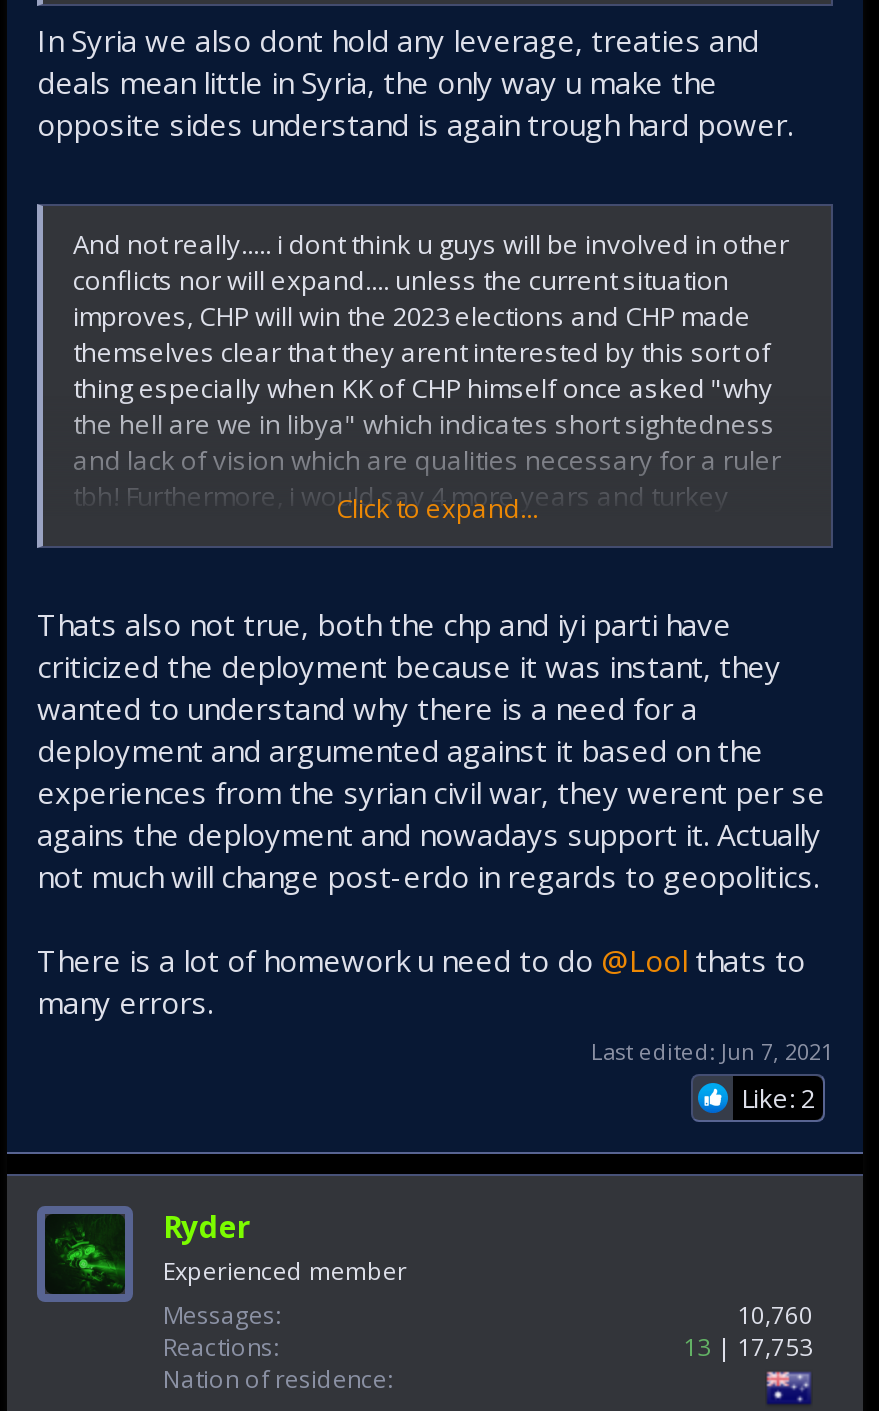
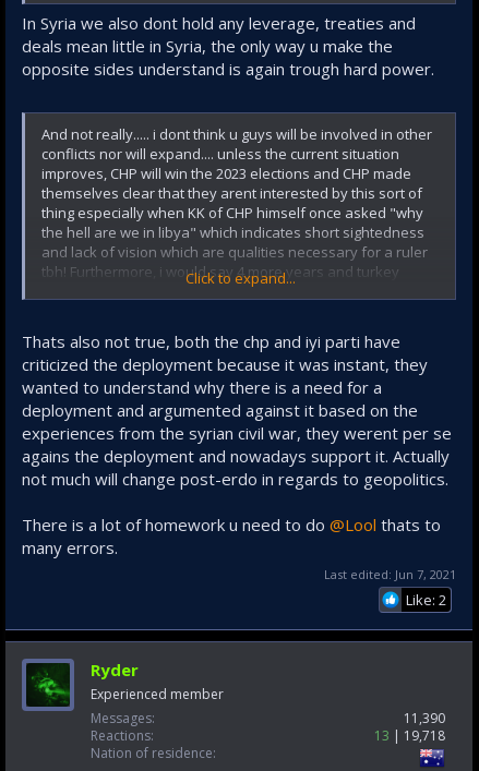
[737,1297,813,1331] 10,760 -> [404,708,445,727] 11,390
[683,1329,813,1363] 13 17,753 -> [374,726,445,744] 13 19,718

